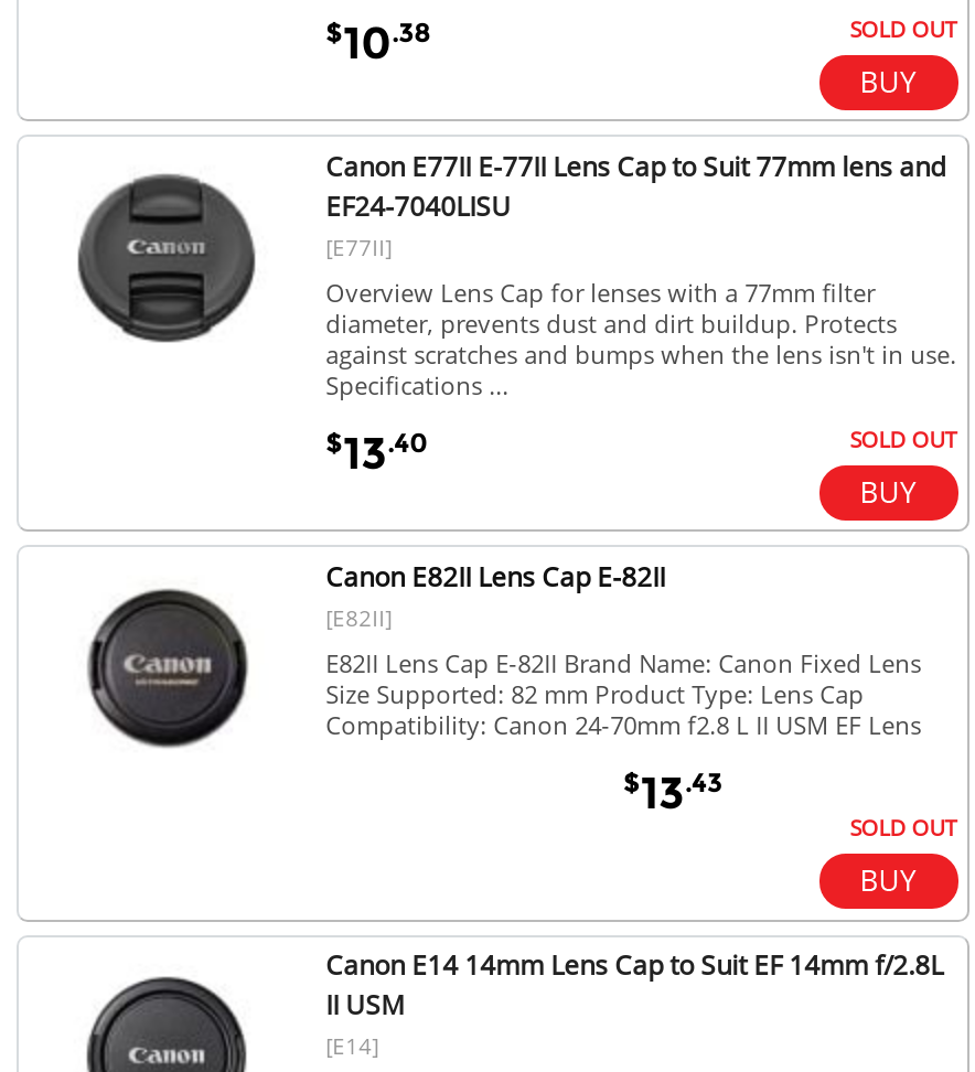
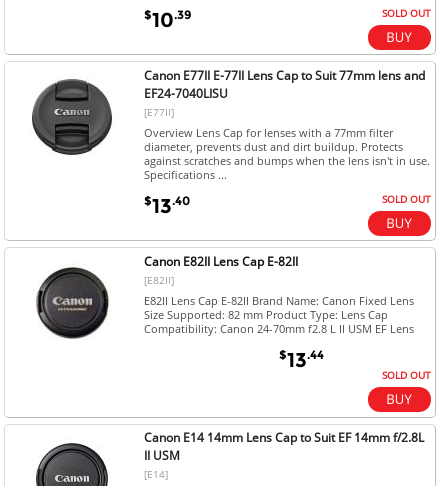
[326,15,431,69] $10.38 -> [144,7,192,31] $10.39
[623,765,722,819] $13.43 -> [279,347,324,371] $13.44

